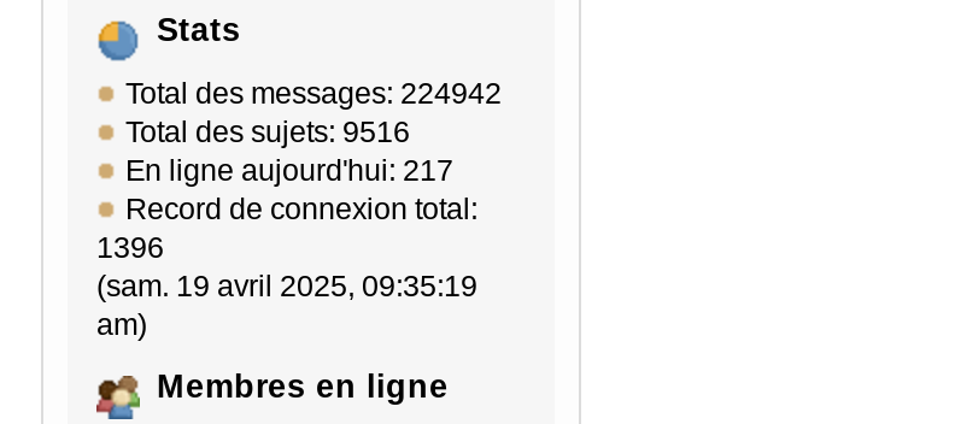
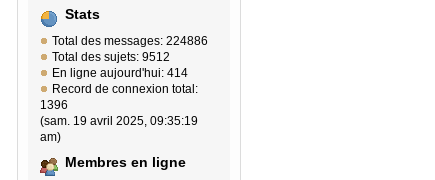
[125,78,502,112] Total des messages: 224942 -> [52,34,208,48] Total des messages: 224886
[125,116,410,150] Total des sujets: 9516 -> [52,50,170,64] Total des sujets: 9512
[125,155,453,189] En ligne aujourd'hui: 217 -> [52,66,188,80] En ligne aujourd'hui: 414

